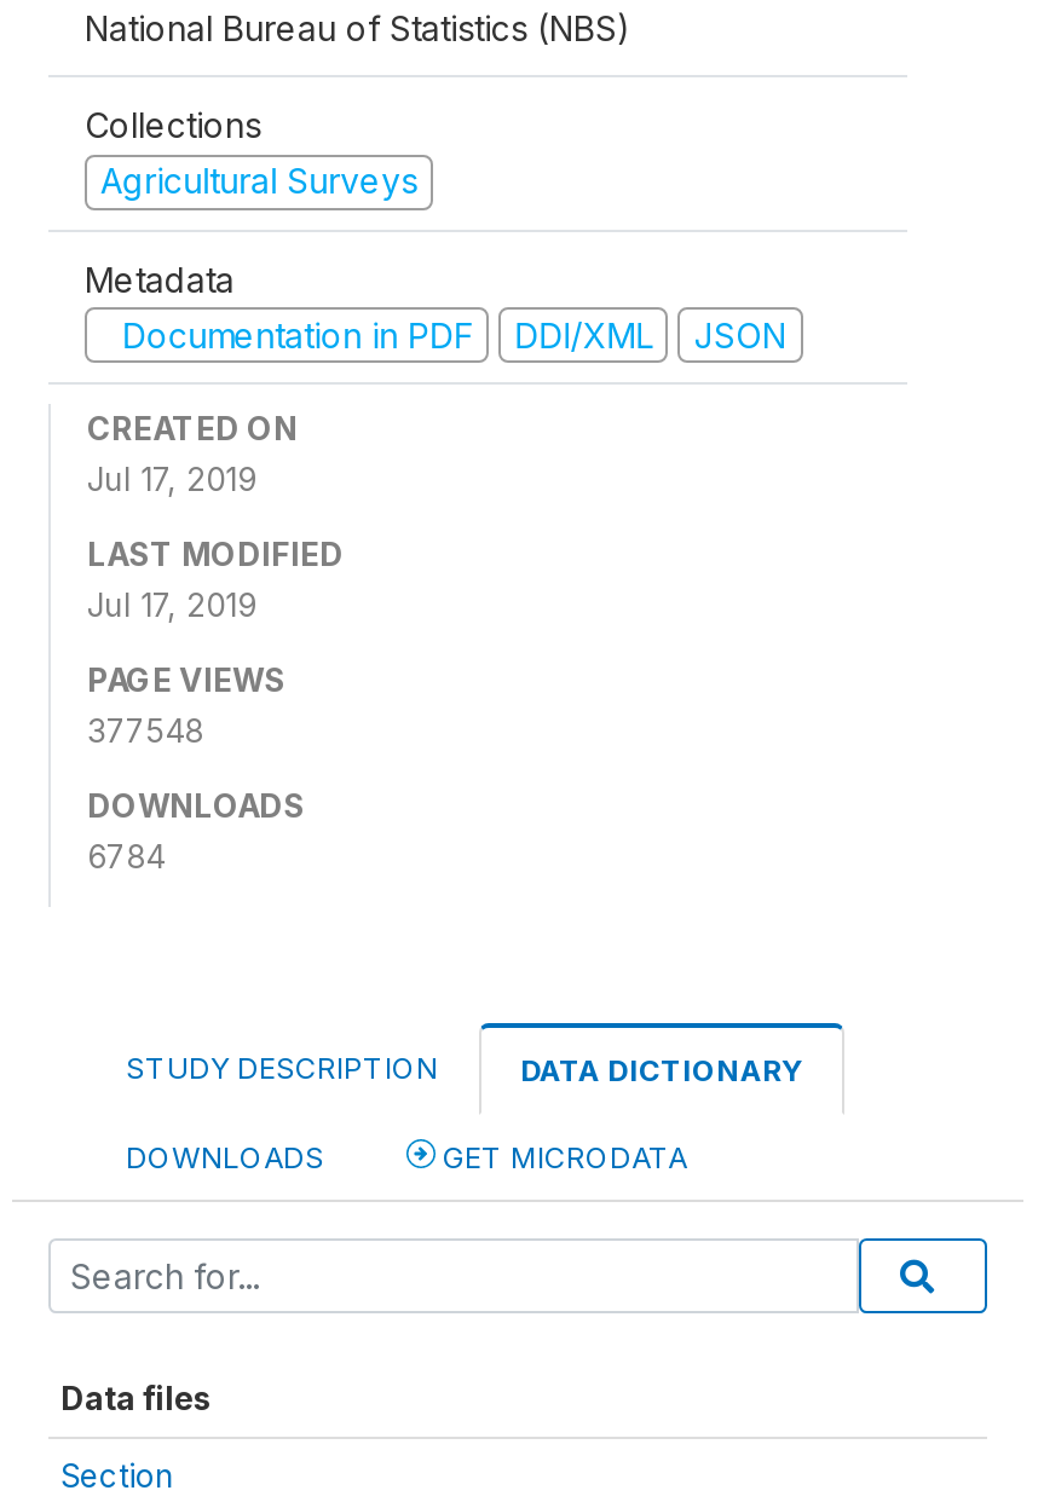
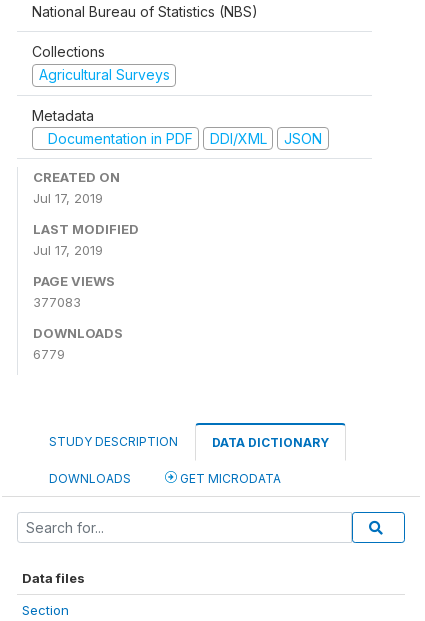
[87,711,203,750] 377548 -> [33,294,81,310] 377083
[87,837,165,876] 6784 -> [33,346,65,362] 6779

